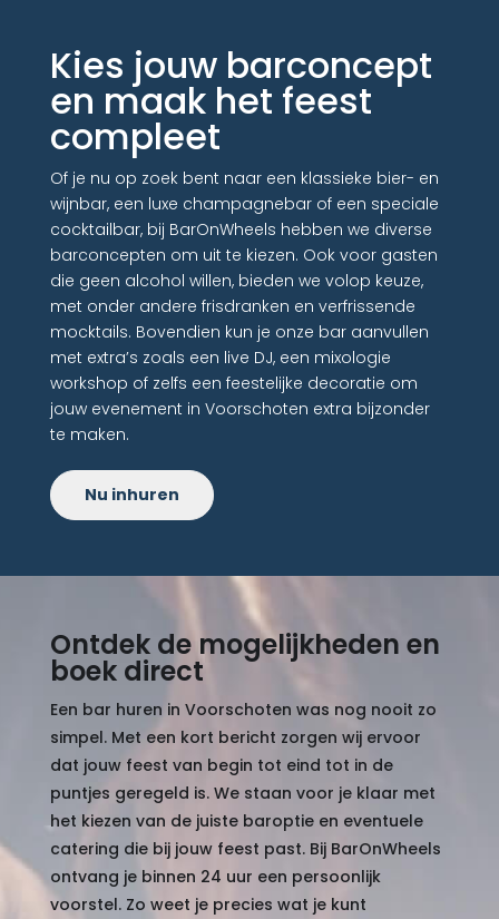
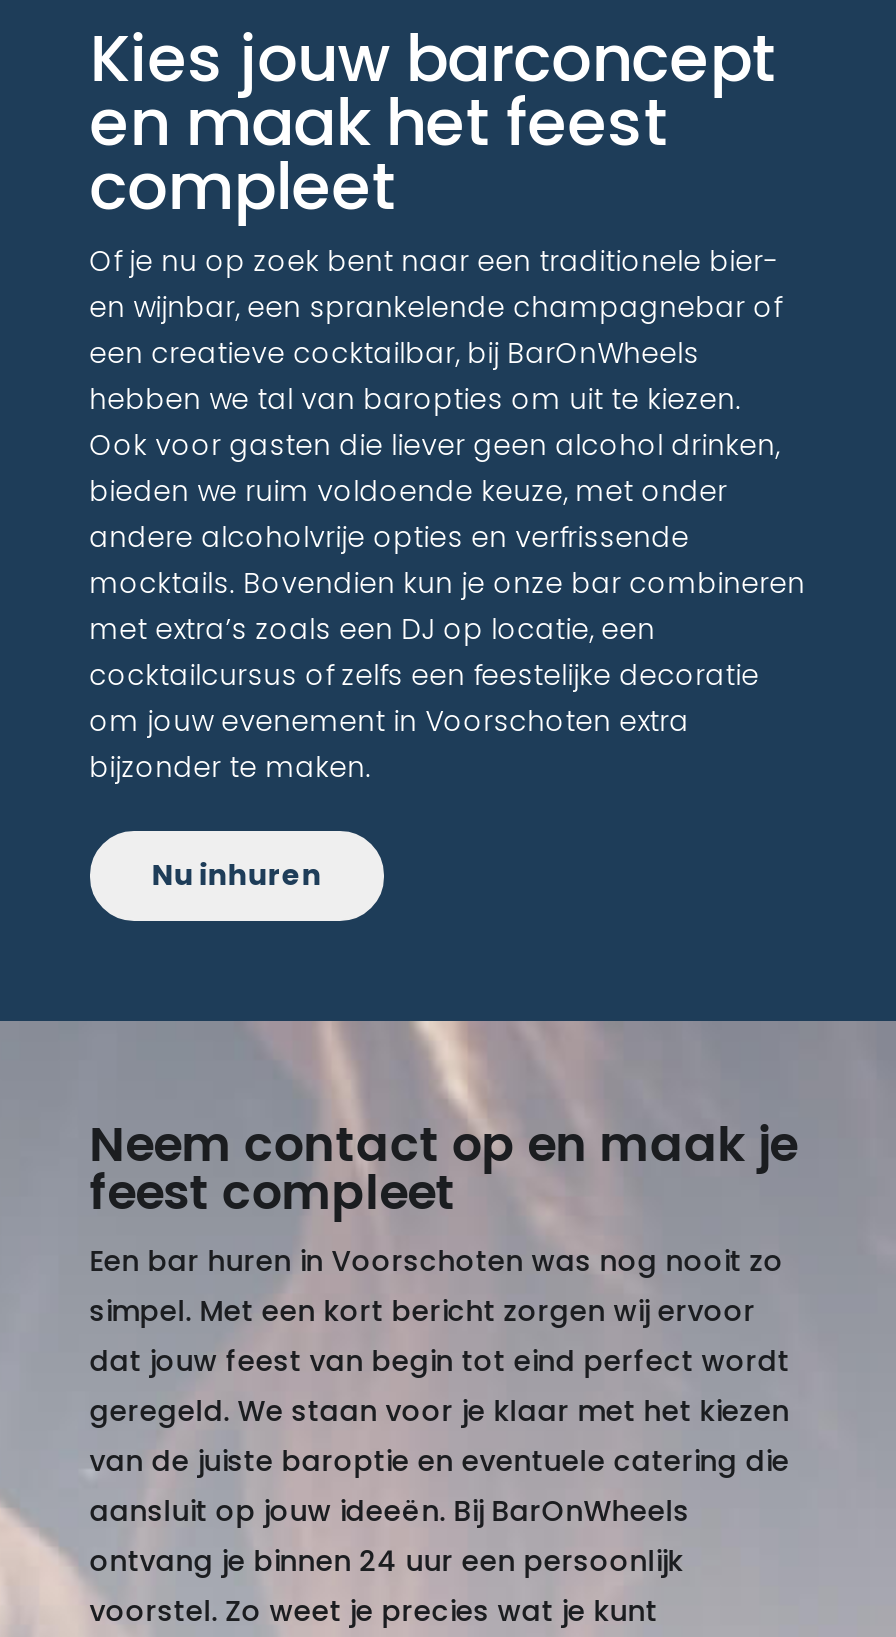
[50,167,439,446] Of je nu op zoek bent naar een klassieke bier- en | wijnbar, een luxe champagnebar of een speciale | cocktailbar, bij BarOnWheels hebben we diverse | barconcepten om uit te kiezen. Ook voor gasten | die geen alcohol willen, bieden we volop keuze, | met onder andere frisdranken en verfrissende | mocktails. Bovendien kun je onze bar aanvullen | met extra’s zoals een live DJ, een mixologie | workshop of zelfs een feestelijke decoratie om | jouw evenement in Voorschoten extra bijzonder | te maken. -> [90,241,806,787] Of je nu op zoek bent naar een traditionele bier- | en wijnbar, een sprankelende champagnebar of | een creatieve cocktailbar, bij BarOnWheels | hebben we tal van baropties om uit te kiezen. | Ook voor gasten die liever geen alcohol drinken, | bieden we ruim voldoende keuze, met onder | andere alcoholvrije opties en verfrissende | mocktails. Bovendien kun je onze bar combineren | met extra’s zoals een DJ op locatie, een | cocktailcursus of zelfs een feestelijke decoratie | om jouw evenement in Voorschoten extra | bijzonder te maken.
[50,626,440,690] Ontdek de mogelijkheden en | boek direct -> [90,1111,798,1225] Neem contact op en maak je | feest compleet
[50,754,441,860] dat jouw feest van begin tot eind tot in de | puntjes geregeld is. We staan voor je klaar met | het kiezen van de juiste baroptie en eventuele | catering die bij jouw feest past. Bij BarOnWheels -> [90,1341,790,1531] dat jouw feest van begin tot eind perfect wordt | geregeld. We staan voor je klaar met het kiezen | van de juiste baroptie en eventuele catering die | aansluit op jouw ideeën. Bij BarOnWheels

